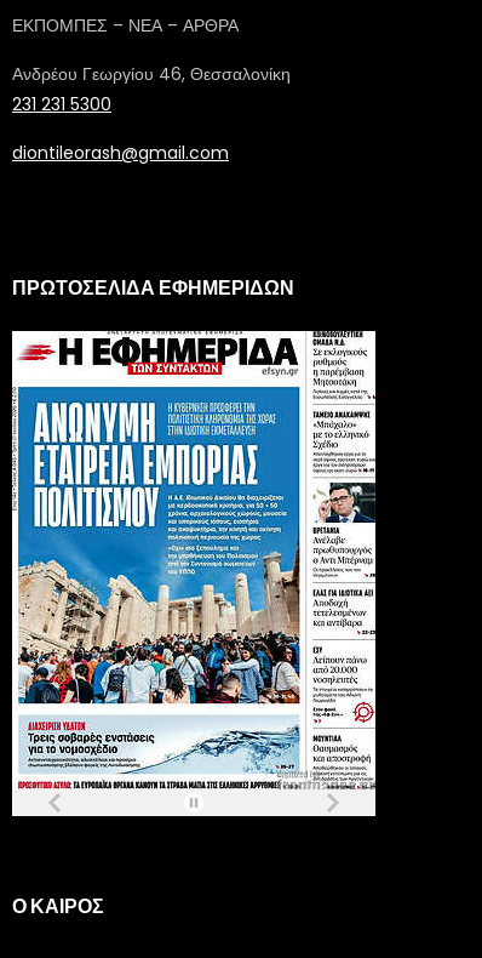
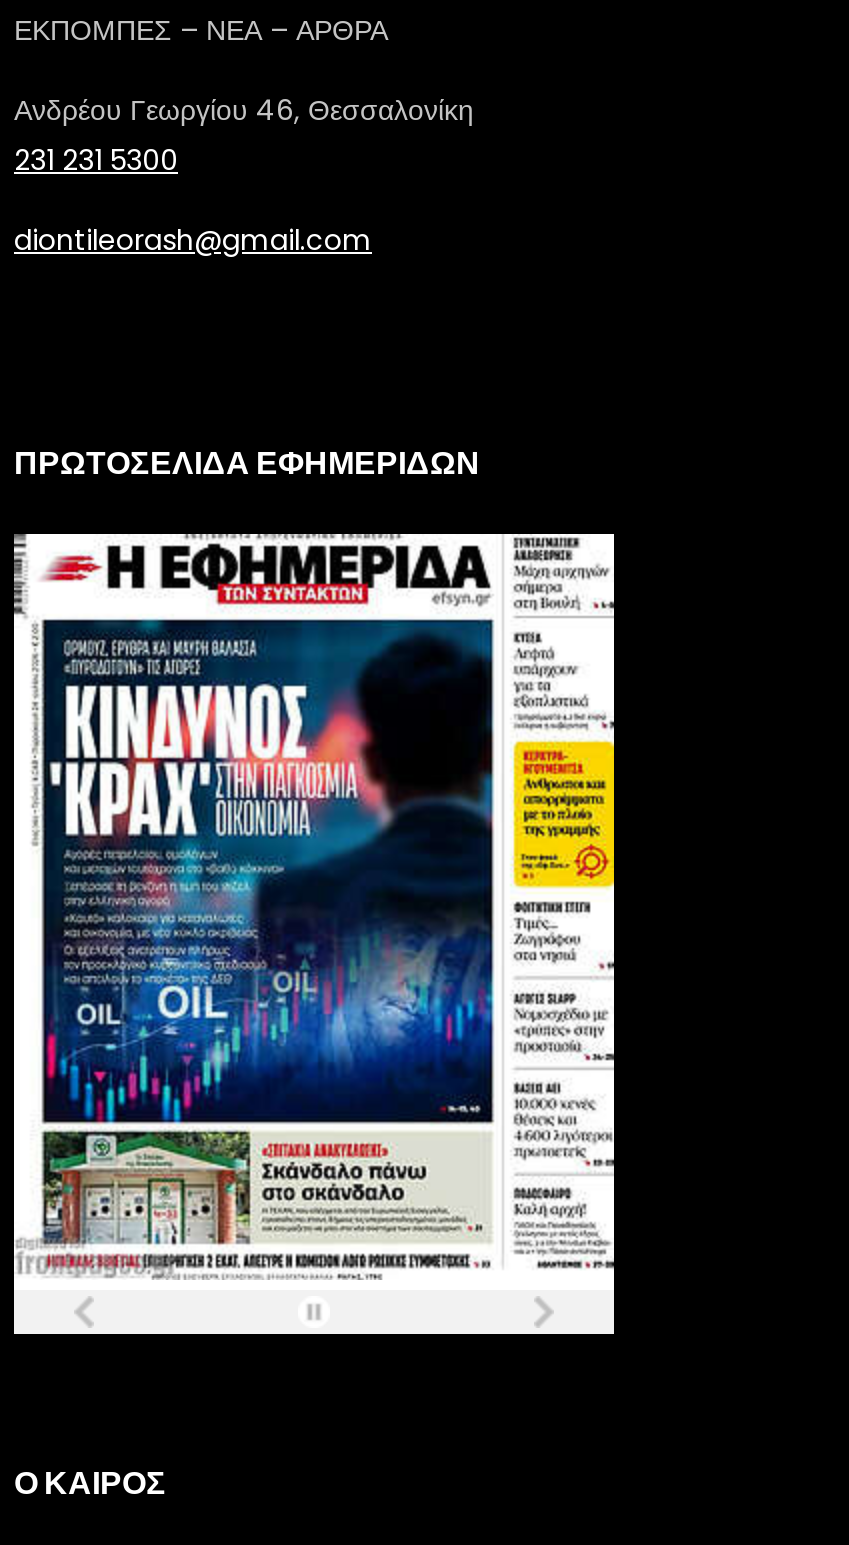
[12,331,377,791] [image] -> [12,532,616,1290] [image]

